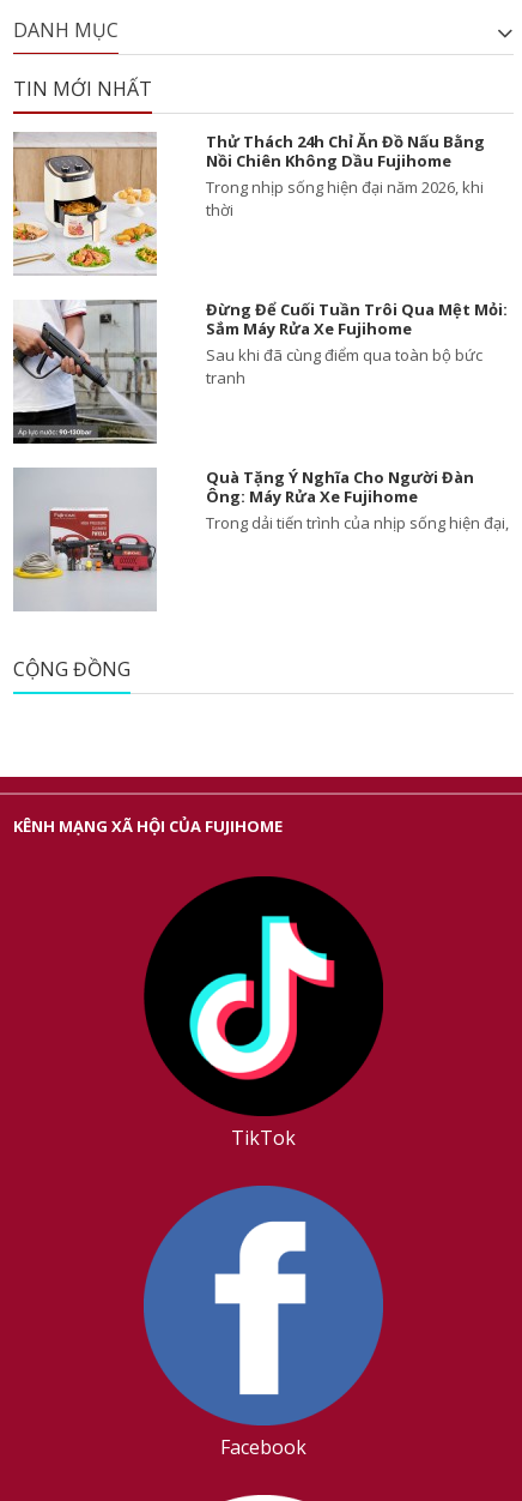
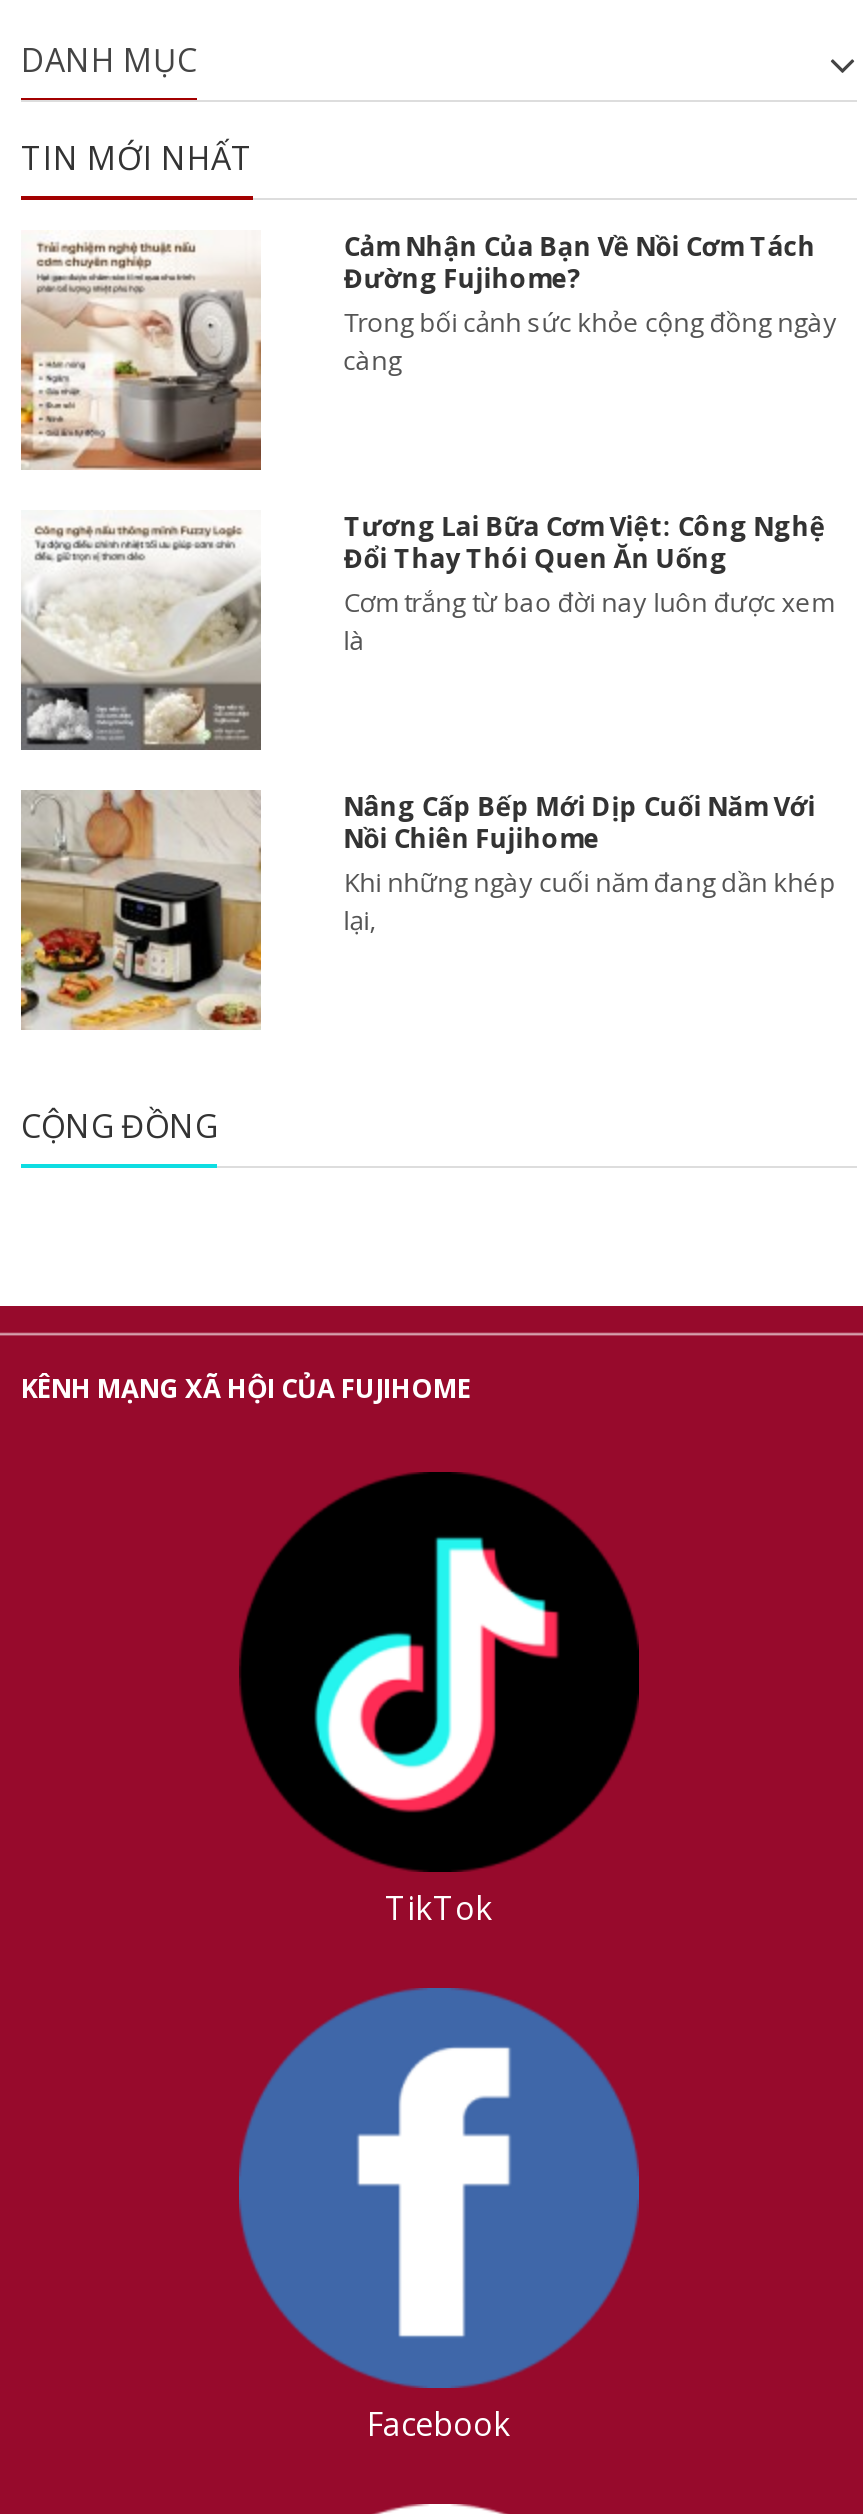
[12,132,158,275] [image] -> [19,232,263,470] [image]
[206,131,485,221] Thử Thách 24h Chỉ Ăn Đồ Nấu Bằng | Nồi Chiên Không Dầu Fujihome | Trong nhịp sống hiện đại năm 2026, khi | thời -> [344,228,838,378] Cảm Nhận Của Bạn Về Nồi Cơm Tách | Đường Fujihome? | Trong bối cảnh sức khỏe cộng đồng ngày | càng
[12,299,157,445] [image] -> [21,510,261,750] [image]
[206,299,508,388] Đừng Để Cuối Tuần Trôi Qua Mệt Mỏi: | Sắm Máy Rửa Xe Fujihome | Sau khi đã cùng điểm qua toàn bộ bức | tranh -> [344,508,834,658] Tương Lai Bữa Cơm Việt: Công Nghệ | Đổi Thay Thói Quen Ăn Uống | Cơm trắng từ bao đời nay luôn được xem | là
[13,469,157,611] [image] -> [19,790,263,1030] [image]
[206,466,509,534] Quà Tặng Ý Nghĩa Cho Người Đàn | Ông: Máy Rửa Xe Fujihome | Trong dải tiến trình của nhịp sống hiện đại, -> [344,788,836,938] Nâng Cấp Bếp Mới Dịp Cuối Năm Với | Nồi Chiên Fujihome | Khi những ngày cuối năm đang dần khép | lại,

